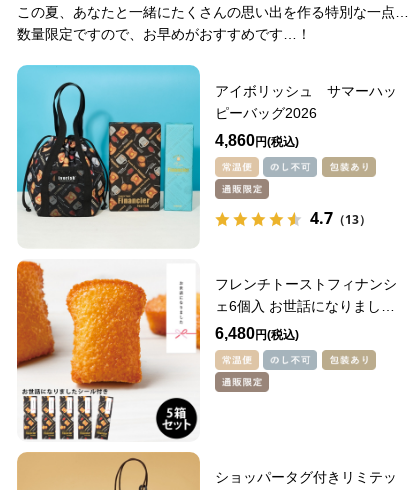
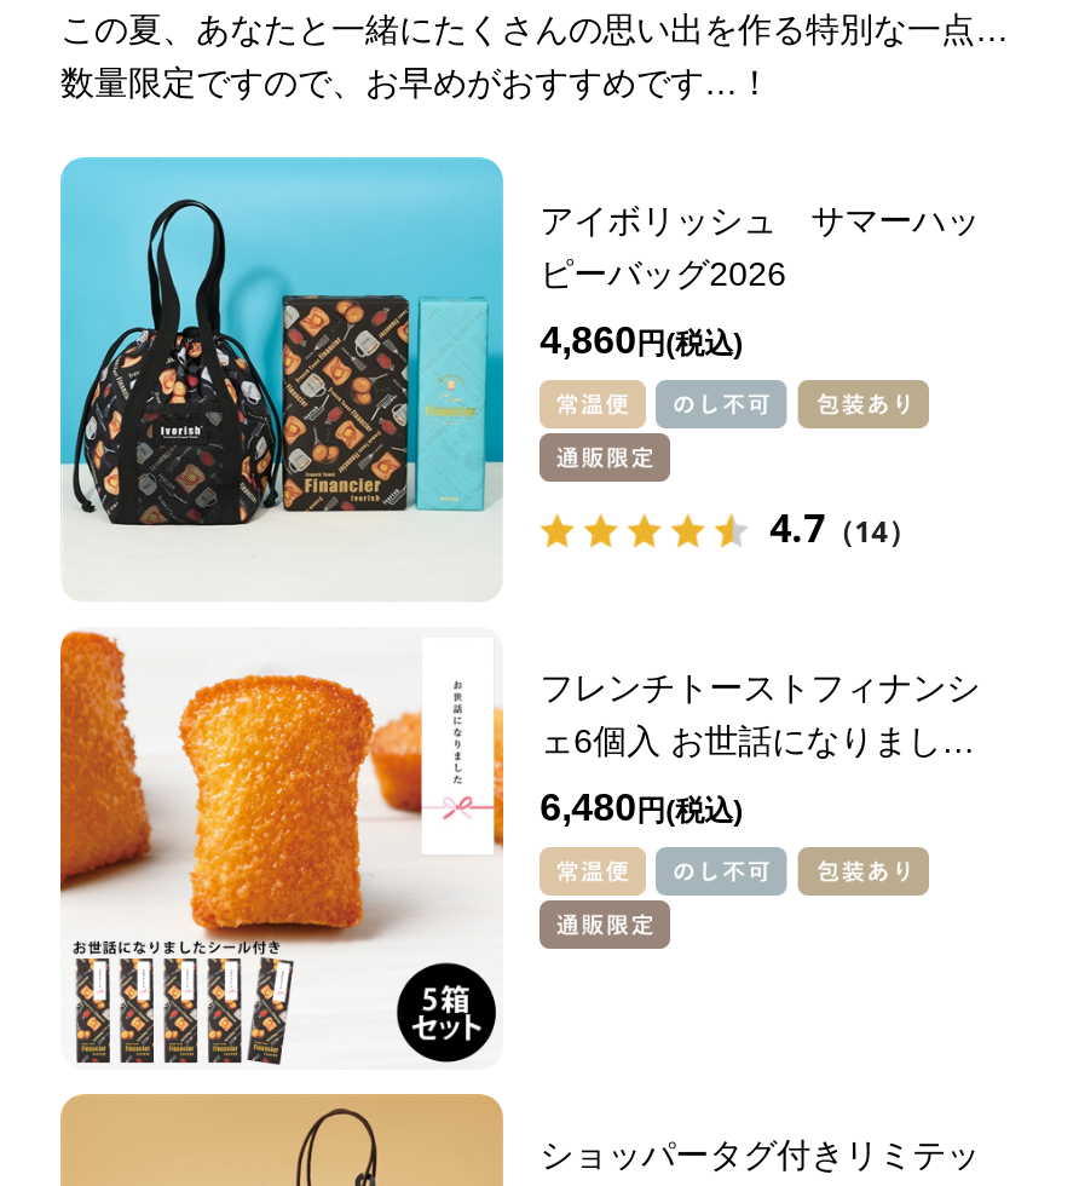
[310,207,371,229] 4.7（13） -> [770,502,917,555] 4.7（14）

